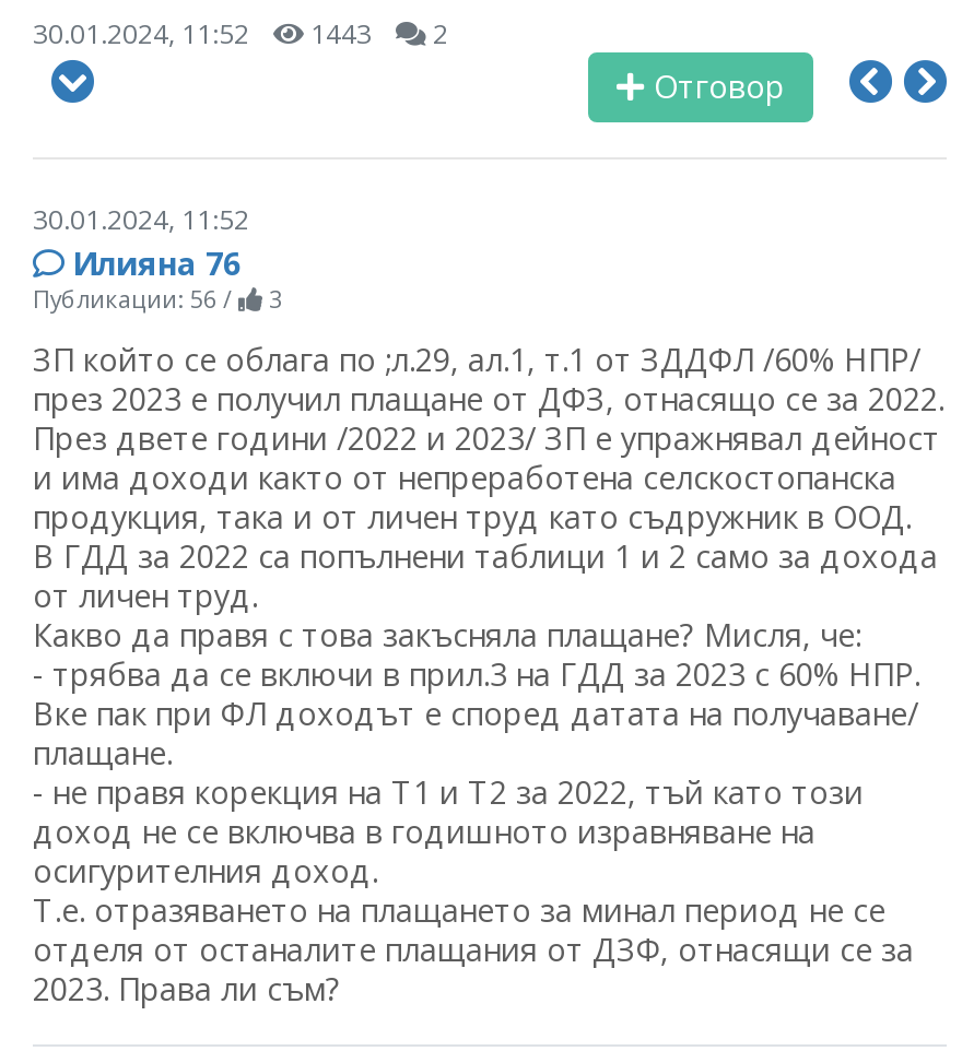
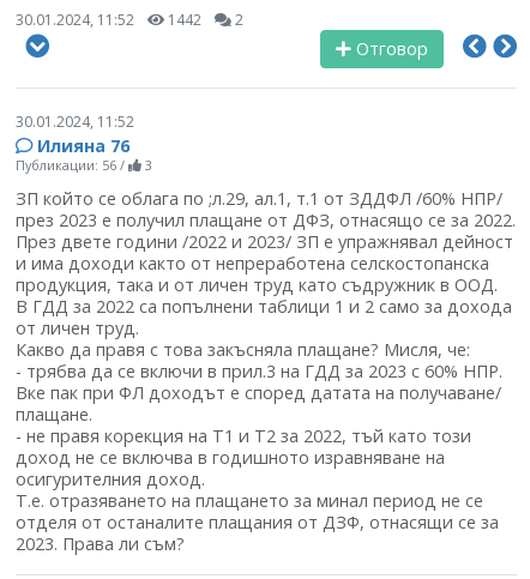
[33,15,448,52] 30.01.2024, 11:52 1443 2 -> [16,10,243,30] 30.01.2024, 11:52 1442 2

